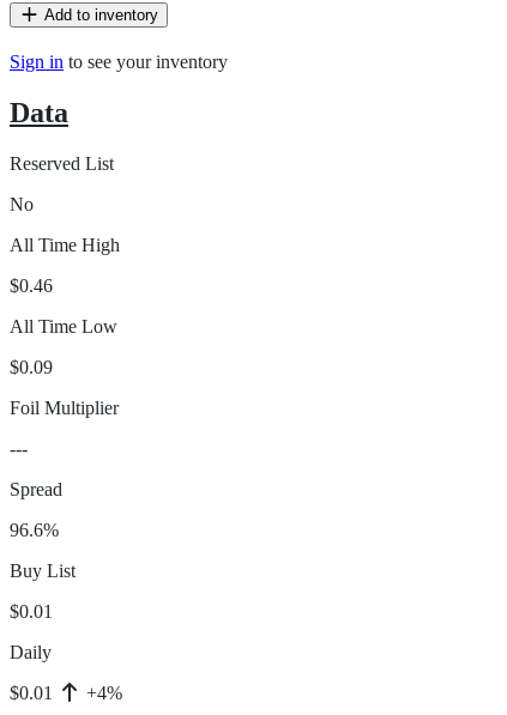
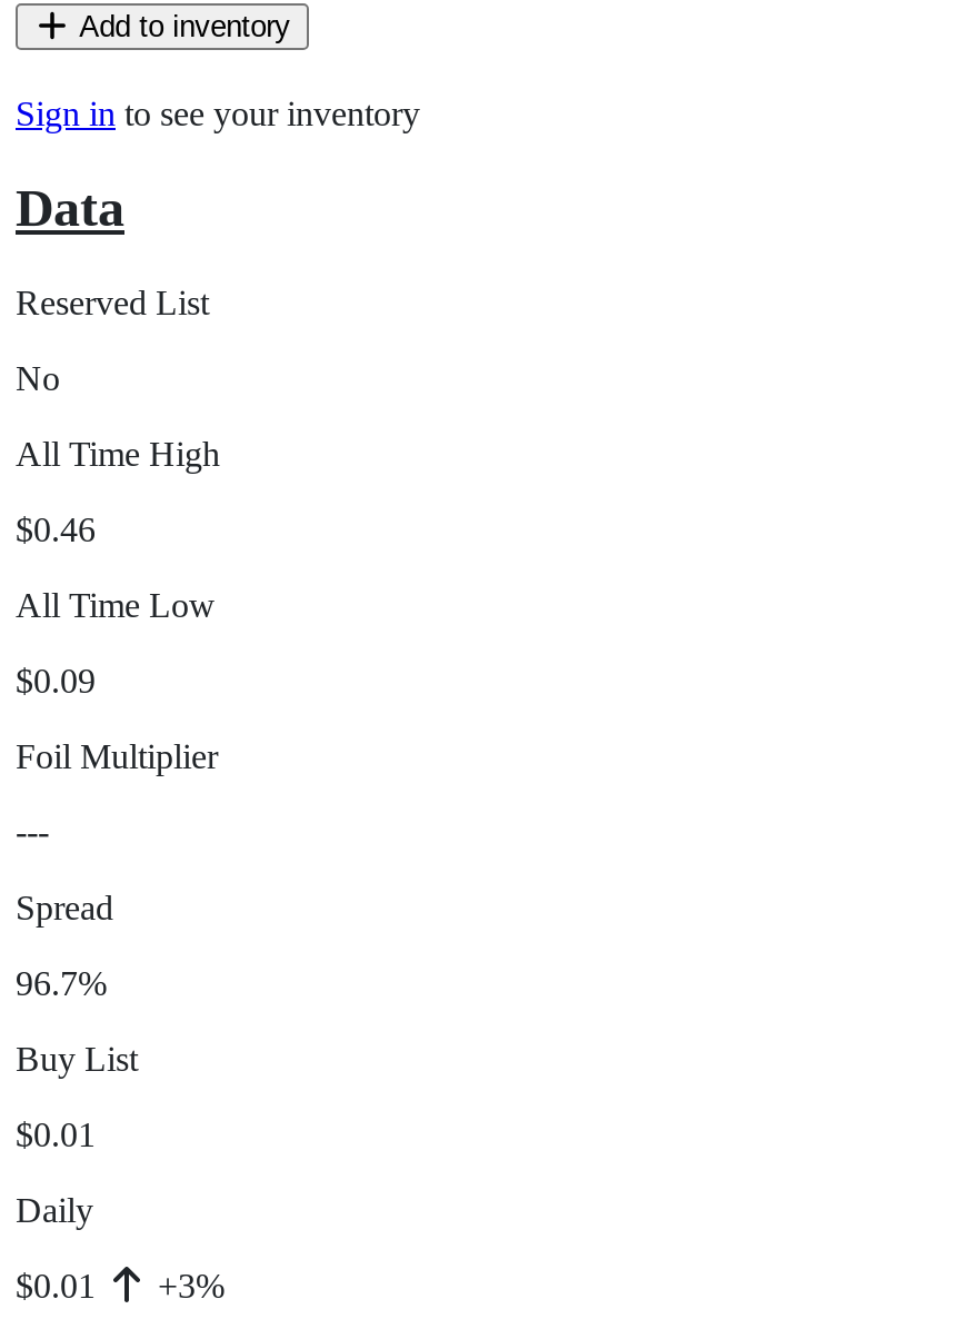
[10,519,59,540] 96.6% -> [16,964,107,1001] 96.7%
[10,682,122,703] $0.01 +4% -> [16,1266,224,1304] $0.01 +3%

